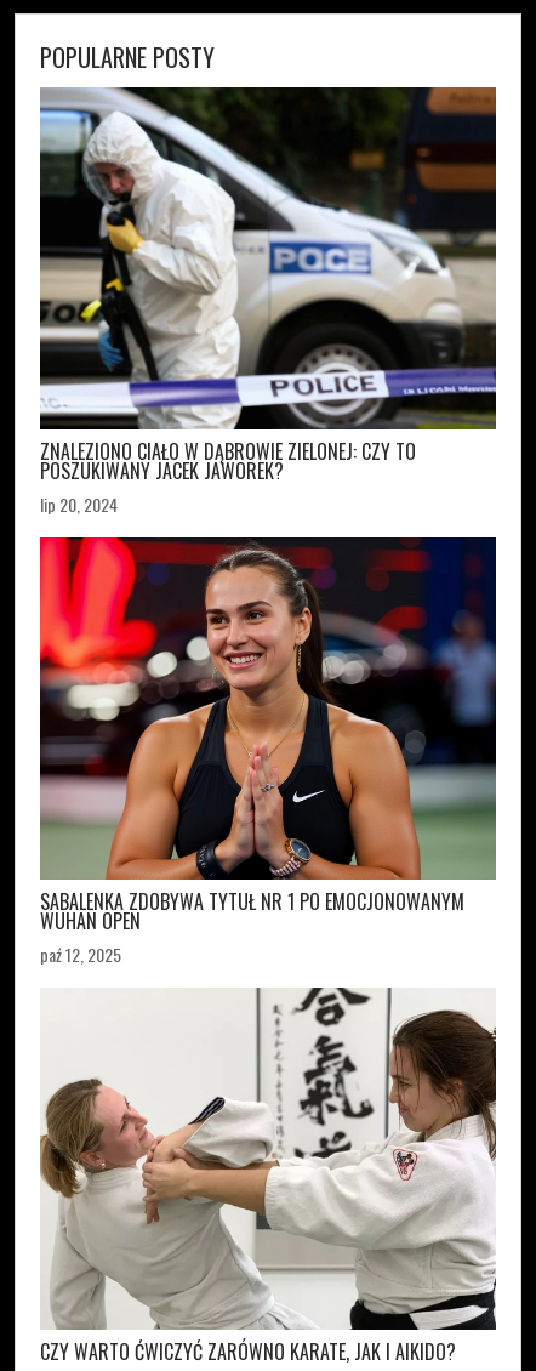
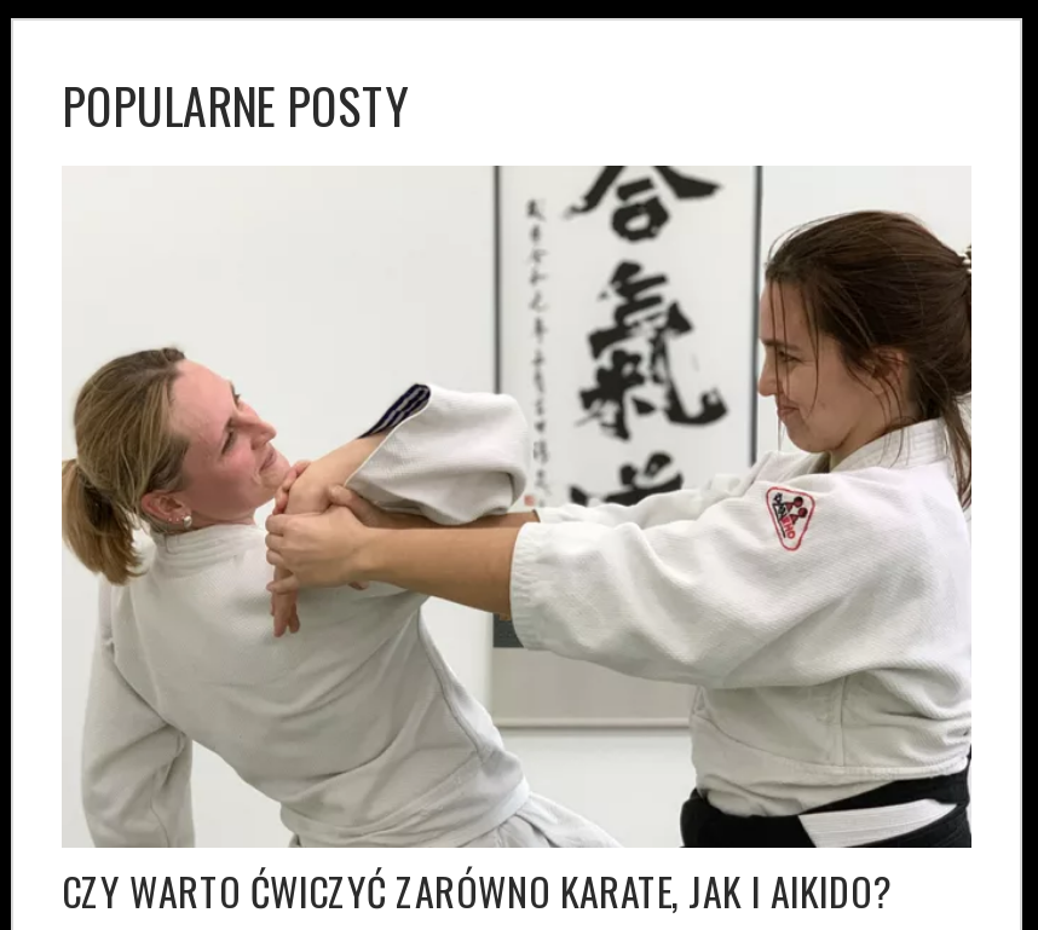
[39,86,497,517] [image] | ZNALEZIONO CIAŁO W DĄBROWIE ZIELONEJ: CZY TO | POSZUKIWANY JACEK JAWOREK? | lip 20, 2024 -> none
[39,536,497,967] [image] | SABALENKA ZDOBYWA TYTUŁ NR 1 PO EMOCJONOWANYM | WUHAN OPEN | paź 12, 2025 -> none

